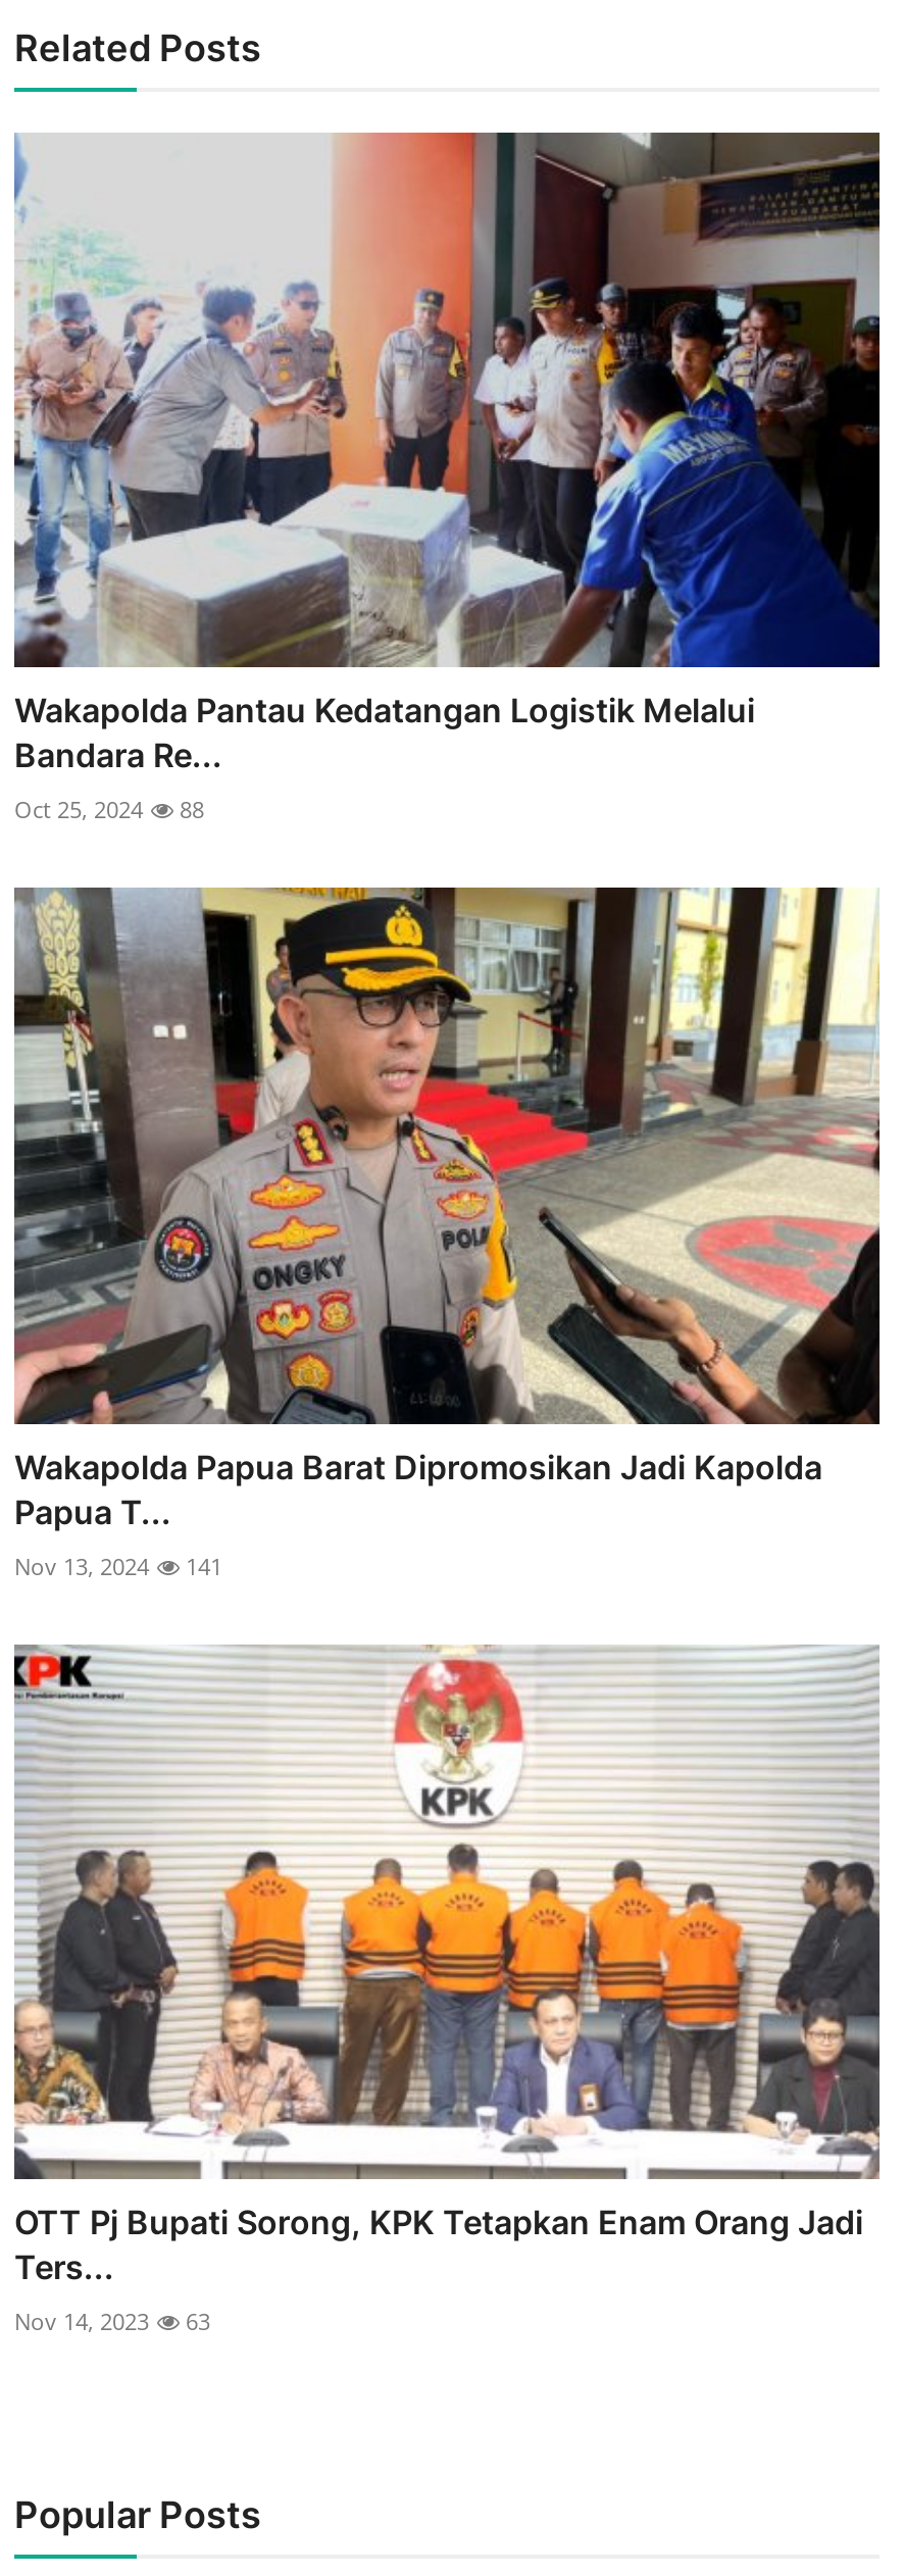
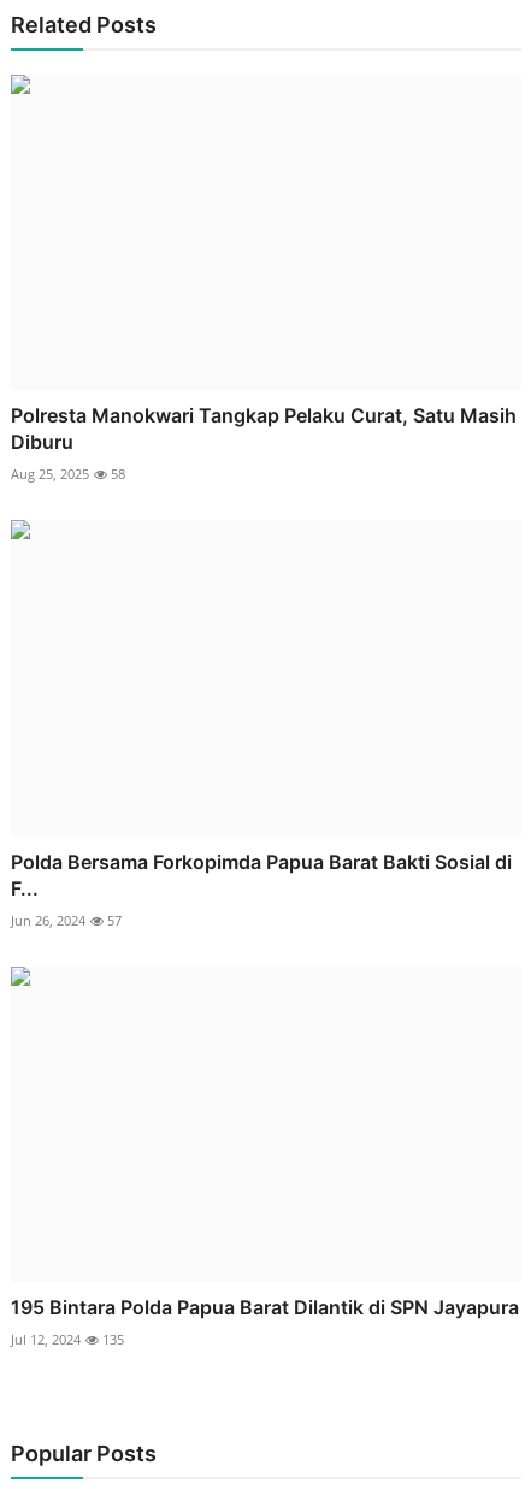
[12,131,882,669] [image] -> none
[14,690,755,825] Wakapolda Pantau Kedatangan Logistik Melalui | Bandara Re... | Oct 25, 2024 | 88 -> [11,403,517,483] Polresta Manokwari Tangkap Pelaku Curat, Satu Masih | Diburu | Aug 25, 2025 | 58
[12,886,882,1426] [image] -> none
[14,1446,822,1580] Wakapolda Papua Barat Dipromosikan Jadi Kapolda | Papua T... | Nov 13, 2024 | 141 -> [11,849,512,929] Polda Bersama Forkopimda Papua Barat Bakti Sosial di | F... | Jun 26, 2024 | 57
[12,1645,882,2181] [image] -> none
[14,2202,863,2336] OTT Pj Bupati Sorong, KPK Tetapkan Enam Orang Jadi | Ters... | Nov 14, 2023 | 63 -> [11,1295,519,1348] 195 Bintara Polda Papua Barat Dilantik di SPN Jayapura | Jul 12, 2024 | 135

